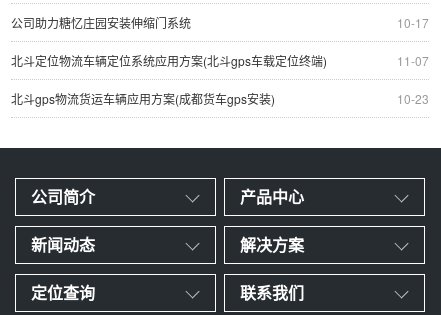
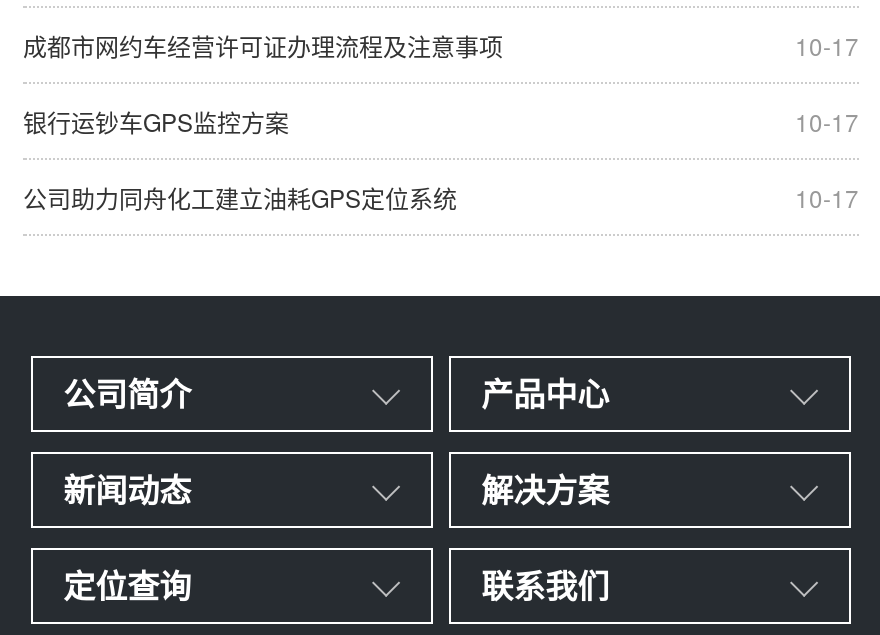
[11,14,191,31] 公司助力糖忆庄园安装伸缩门系统 -> [23,28,503,62] 成都市网约车经营许可证办理流程及注意事项
[11,52,429,69] 11-07 | 北斗定位物流车辆定位系统应用方案(北斗gps车载定位终端) -> [23,104,859,138] 10-17 | 银行运钞车GPS监控方案
[11,90,429,107] 10-23 | 北斗gps物流货运车辆应用方案(成都货车gps安装) -> [23,180,859,214] 10-17 | 公司助力同舟化工建立油耗GPS定位系统

